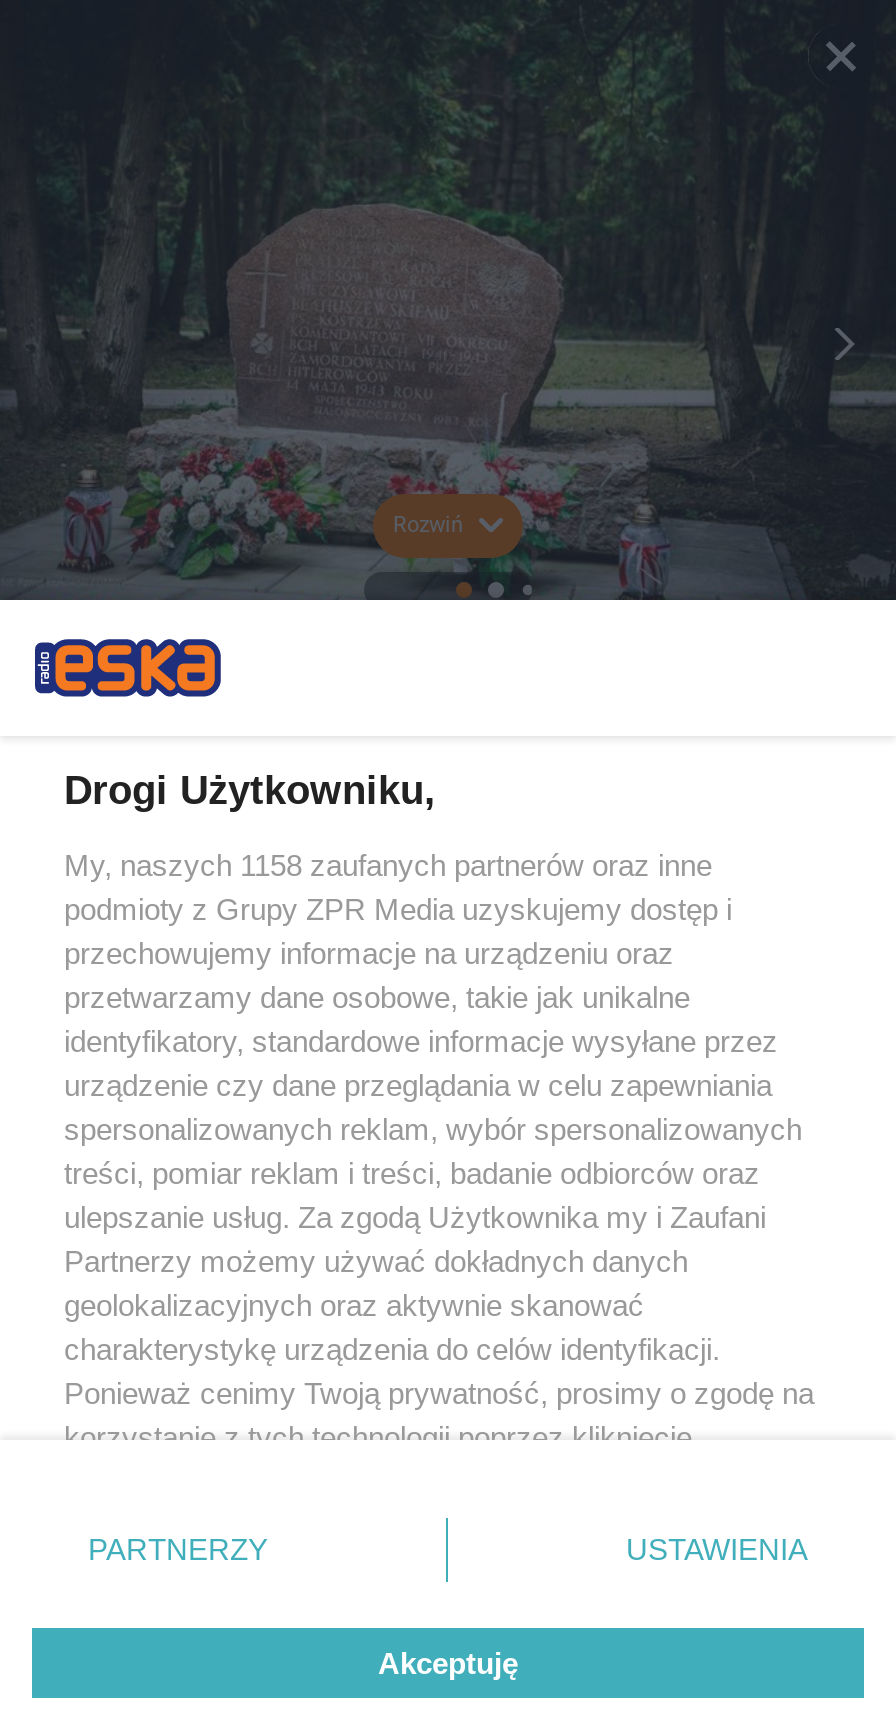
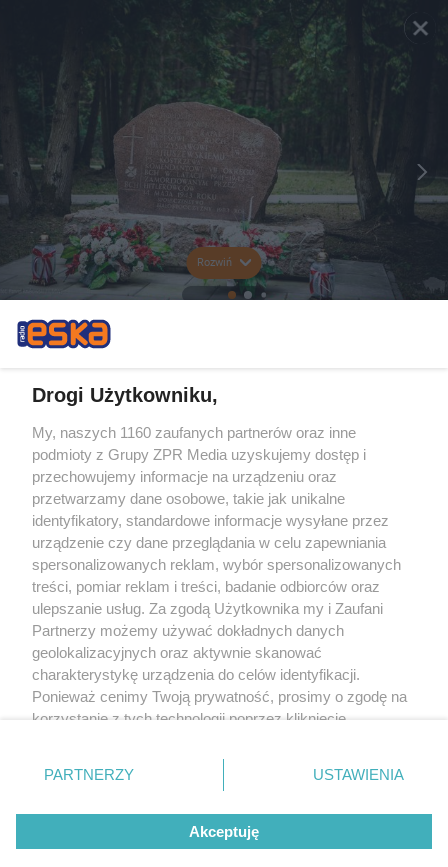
[64,848,712,882] My, naszych 1158 zaufanych partnerów oraz inne -> [32,424,356,441] My, naszych 1160 zaufanych partnerów oraz inne

